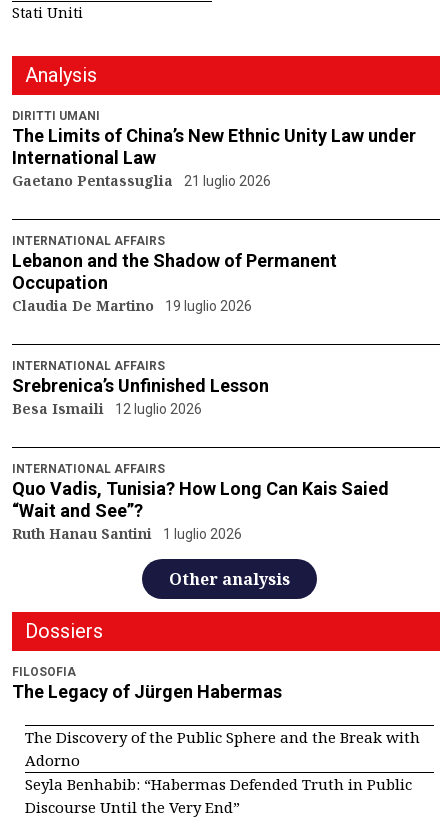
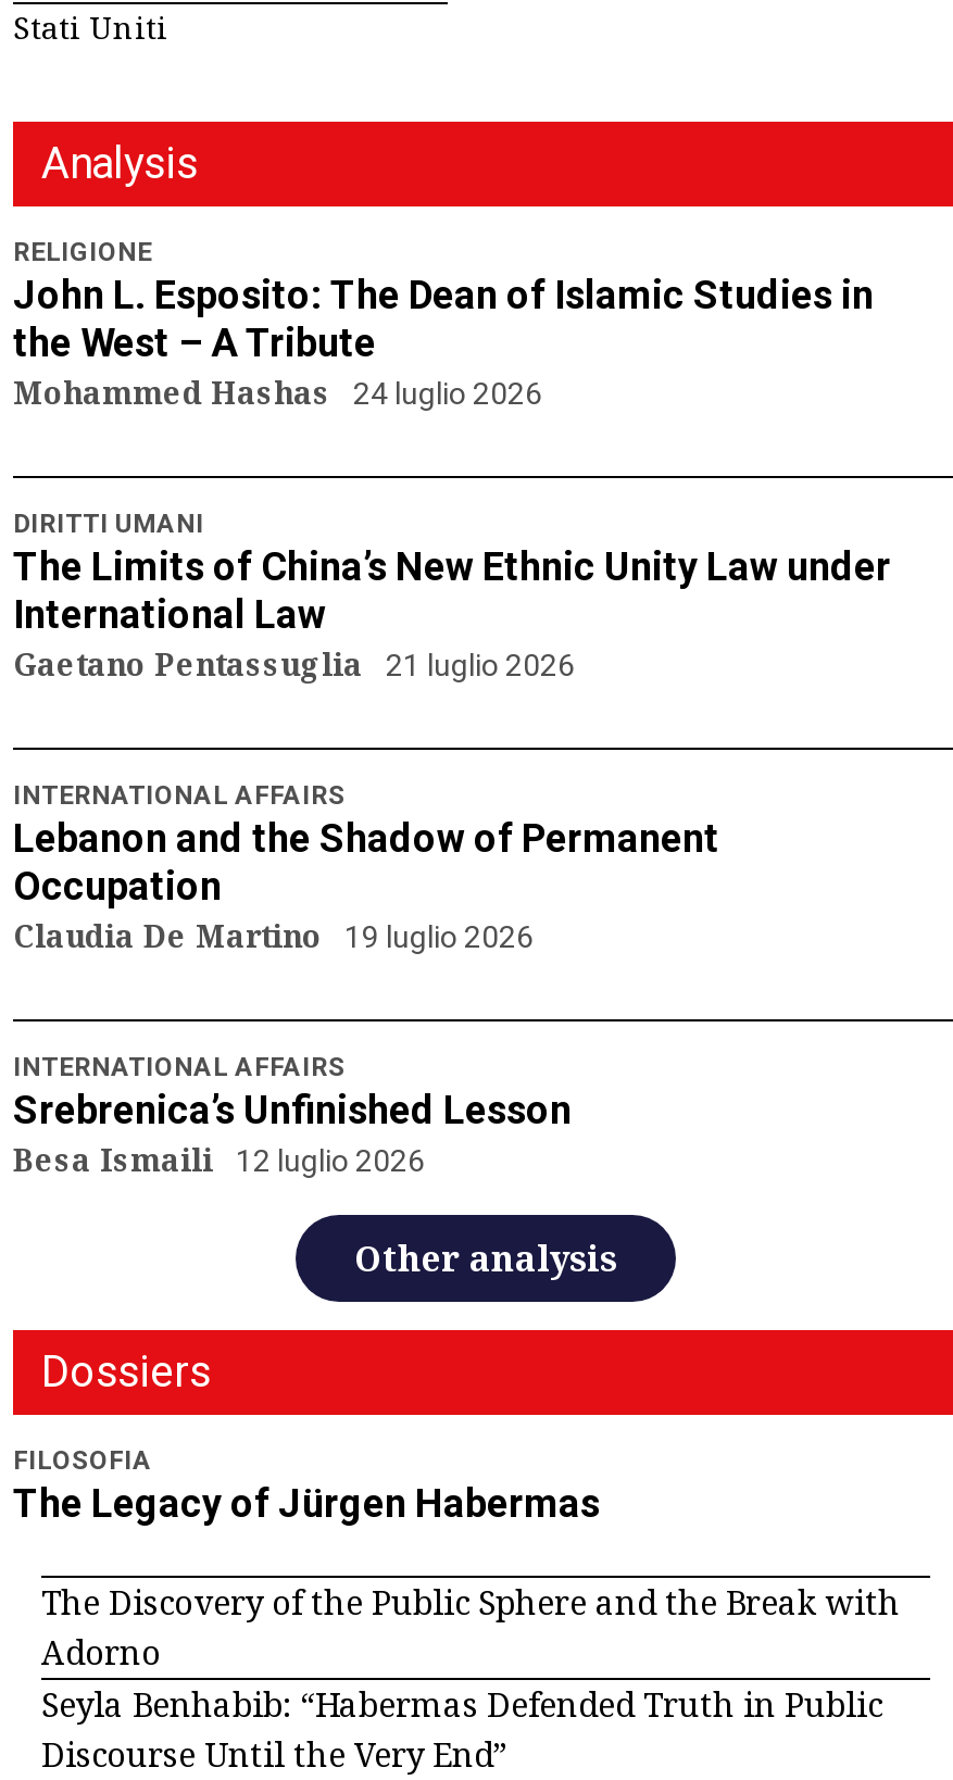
none -> [13,236,874,412] RELIGIONE | John L. Esposito: The Dean of Islamic Studies in | the West – A Tribute | Mohammed Hashas 24 luglio 2026
moved [12,109,416,418] -> [13,508,891,1179]: DIRITTI UMANI | The Limits of China’s New Ethnic Unity Law under | International Law | ... | Srebrenica’s Unfinished Lesson | Besa Ismaili 12 luglio 2026
[12,462,389,543] INTERNATIONAL AFFAIRS | Quo Vadis, Tunisia? How Long Can Kais Saied | “Wait and See”? | Ruth Hanau Santini 1 luglio 2026 -> none

